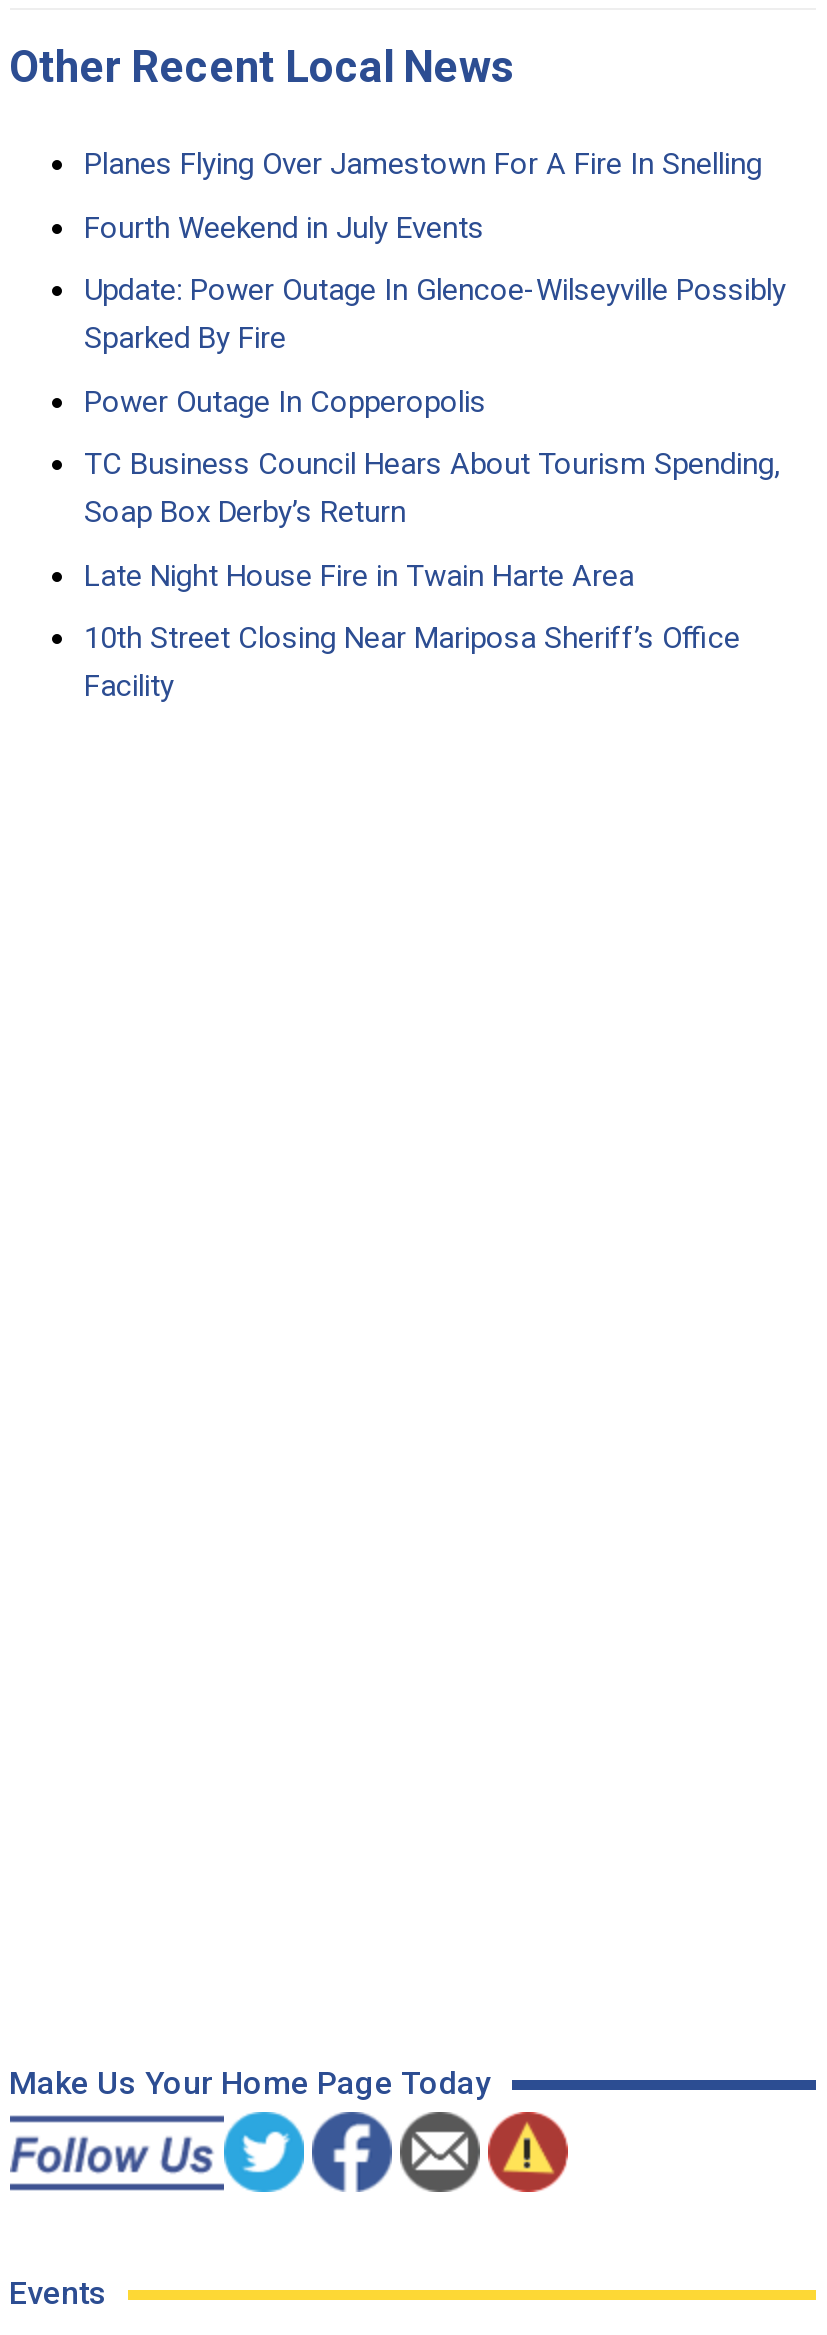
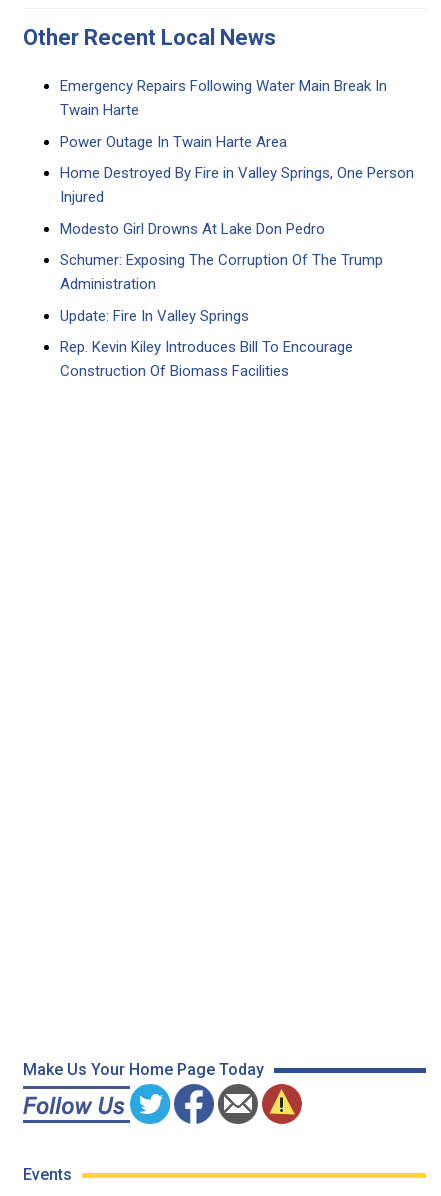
[84,146,762,182] Planes Flying Over Jamestown For A Fire In Snelling -> [60,77,387,119] Emergency Repairs Following Water Main Break In | Twain Harte
[84,209,484,245] Fourth Weekend in July Events -> [60,133,287,151] Power Outage In Twain Harte Area
[84,272,786,356] Update: Power Outage In Glencoe-Wilseyville Possibly | Sparked By Fire -> [60,164,414,206] Home Destroyed By Fire in Valley Springs, One Person | Injured
[84,383,486,419] Power Outage In Copperopolis -> [60,220,325,238] Modesto Girl Drowns At Lake Don Pedro
[84,446,780,530] TC Business Council Hears About Tourism Spending, | Soap Box Derby’s Return -> [60,251,383,293] Schumer: Exposing The Corruption Of The Trump | Administration
[84,557,634,593] Late Night House Fire in Twain Harte Area -> [60,307,249,325] Update: Fire In Valley Springs
[84,620,740,704] 10th Street Closing Near Mariposa Sheriff’s Office | Facility -> [60,338,353,380] Rep. Kevin Kiley Introduces Bill To Encourage | Construction Of Biomass Facilities

